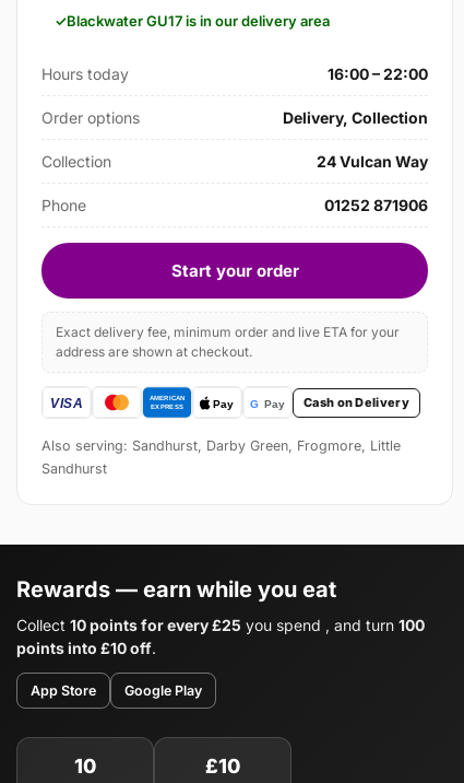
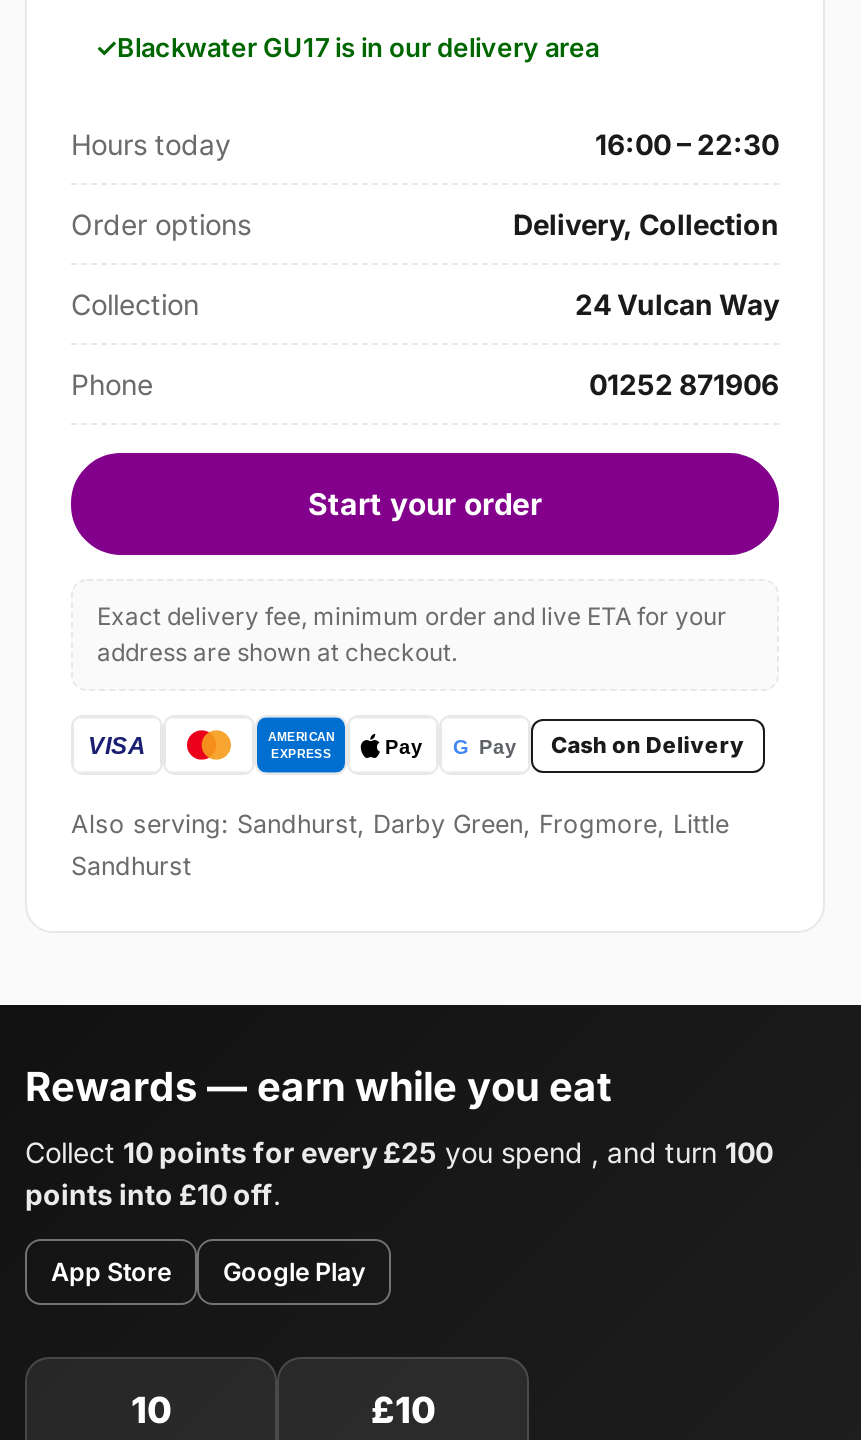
[328,65,428,84] 16:00 – 22:00 -> [595,128,779,162] 16:00 – 22:30

